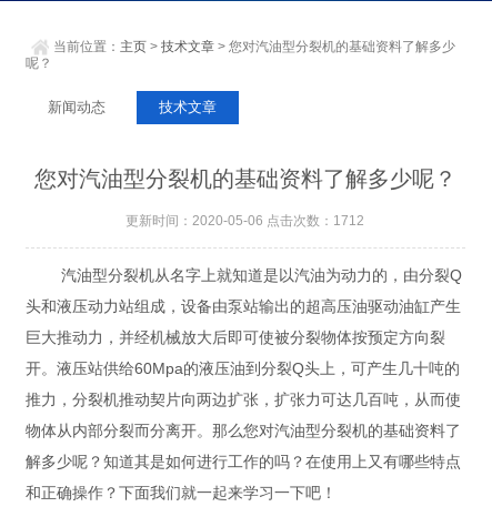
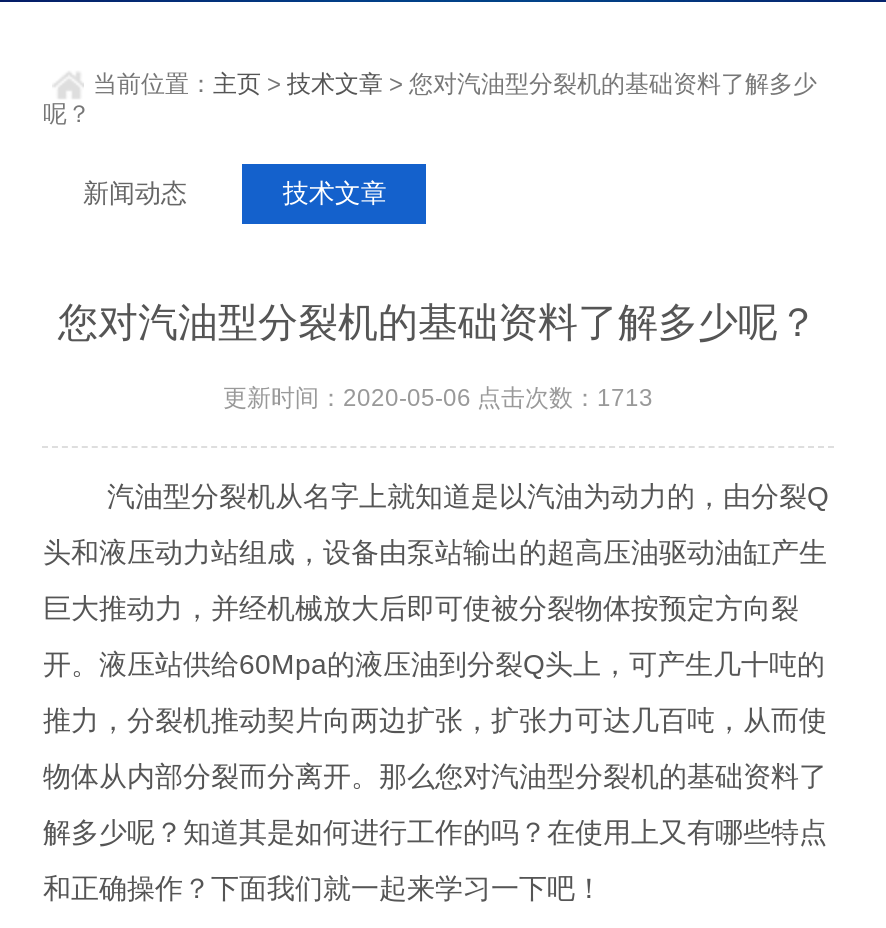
[126,213,365,229] 更新时间：2020-05-06 点击次数：1712 -> [223,385,653,413] 更新时间：2020-05-06 点击次数：1713

